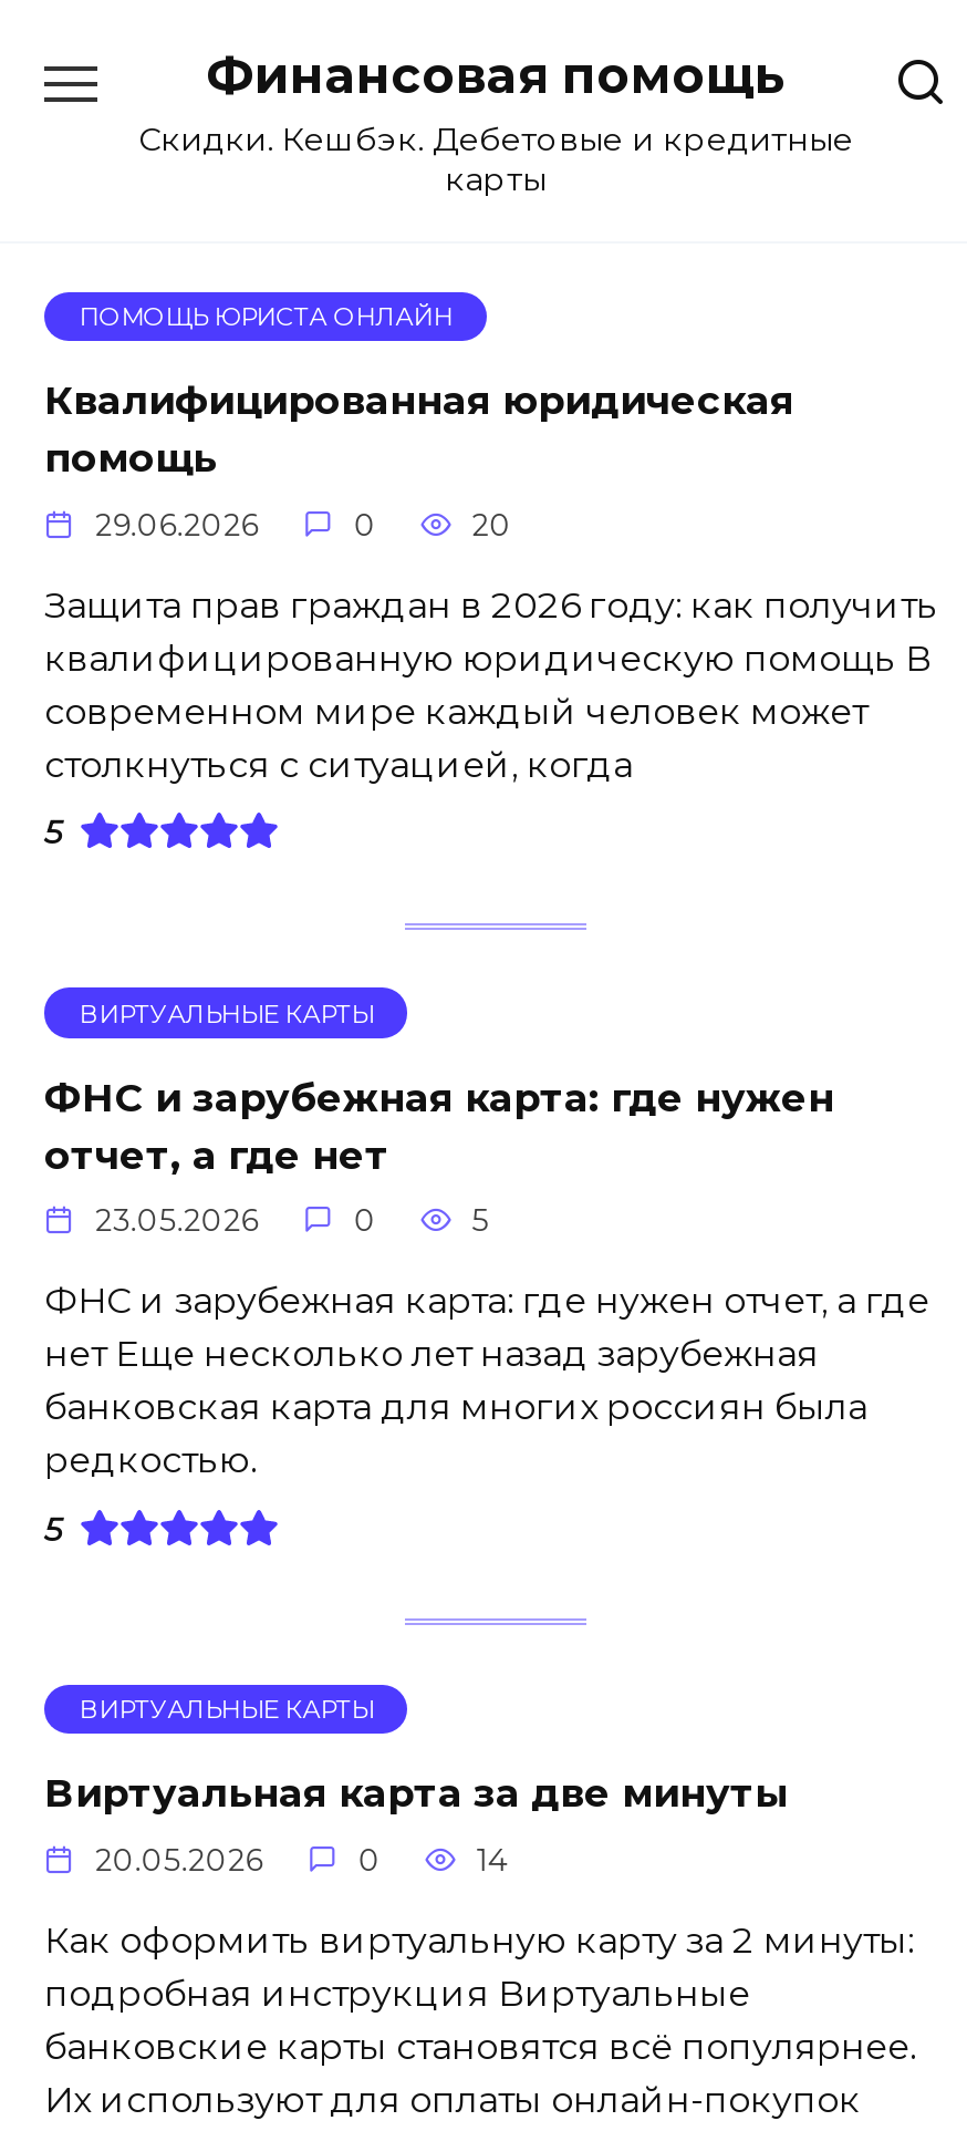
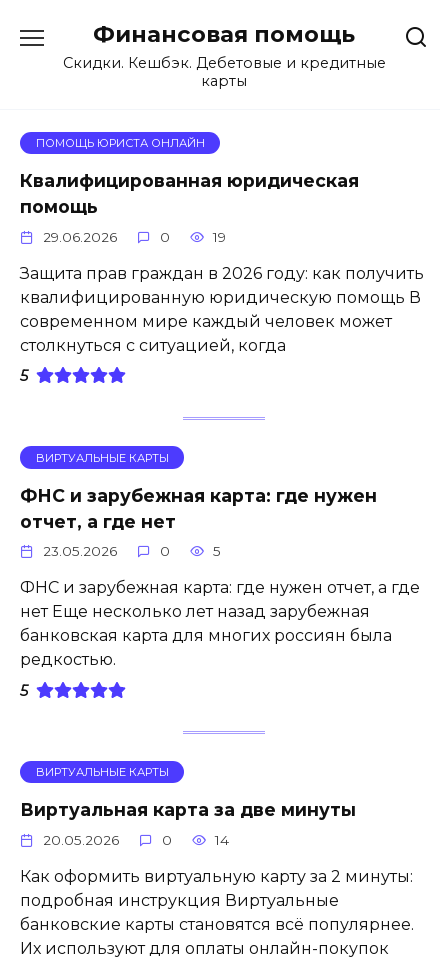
[472,507,512,542] 20 -> [213,229,226,245] 19

